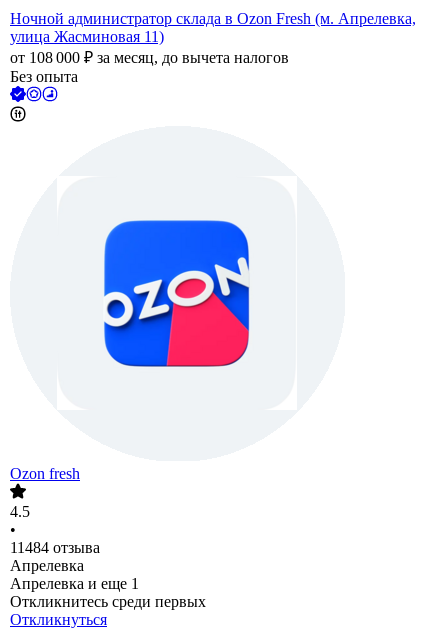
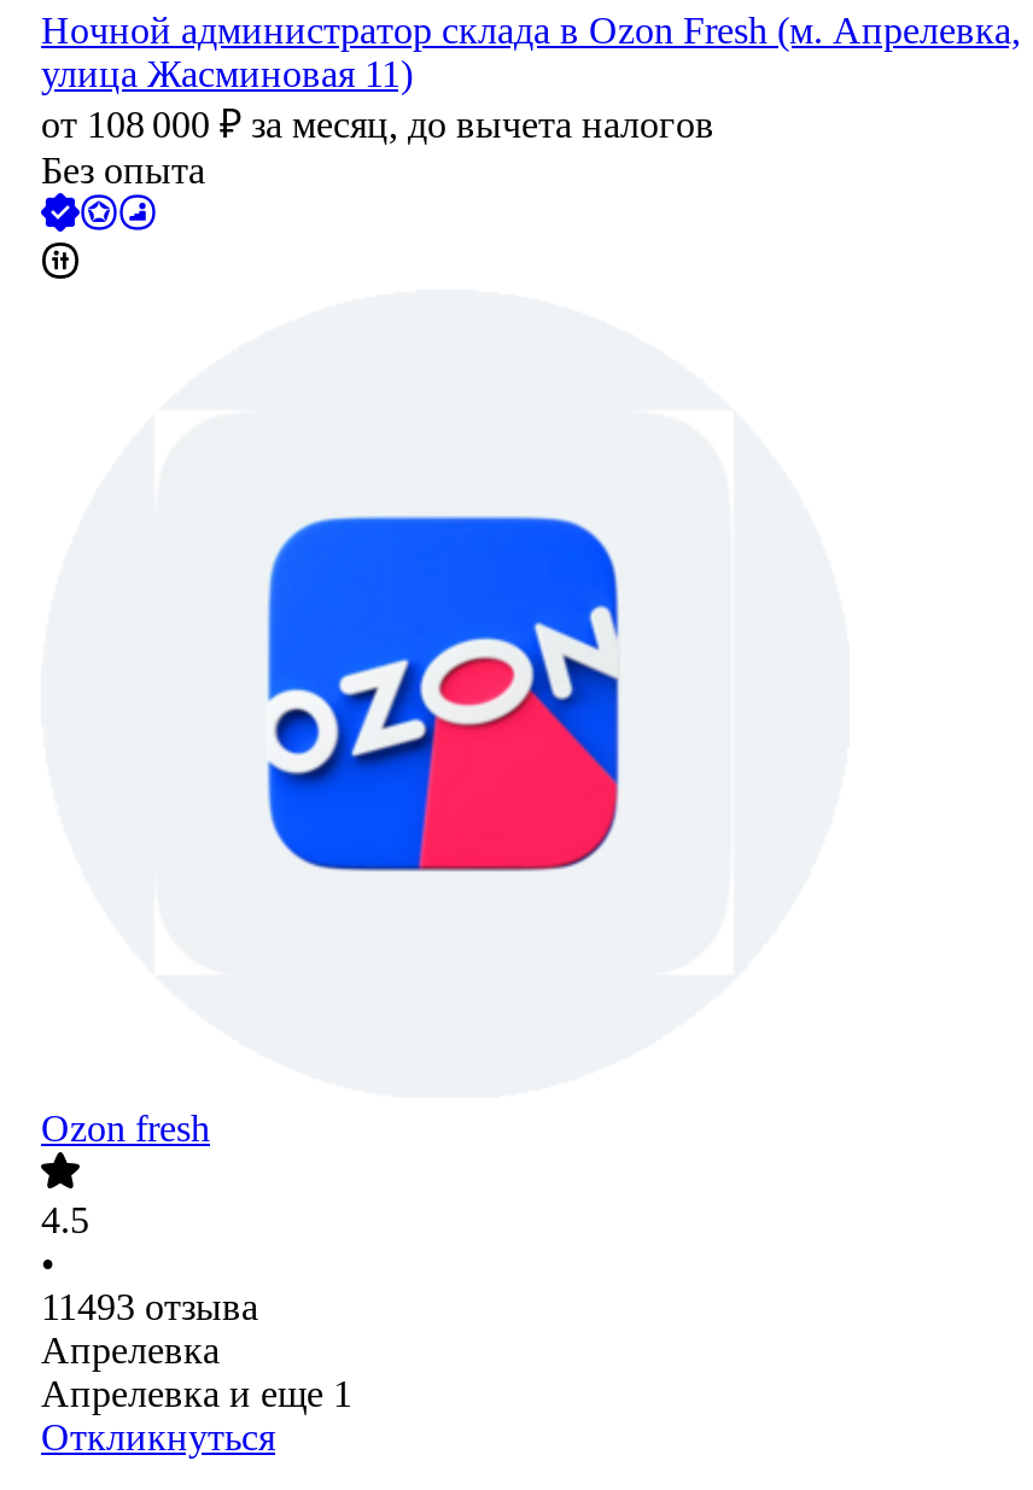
[10,539,100,556] 11484 отзыва -> [41,1287,258,1328] 11493 отзыва
[10,593,206,610] Откликнитесь среди первых -> none

